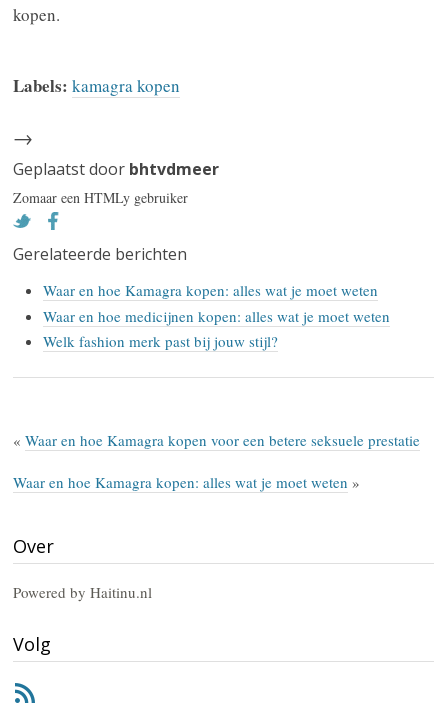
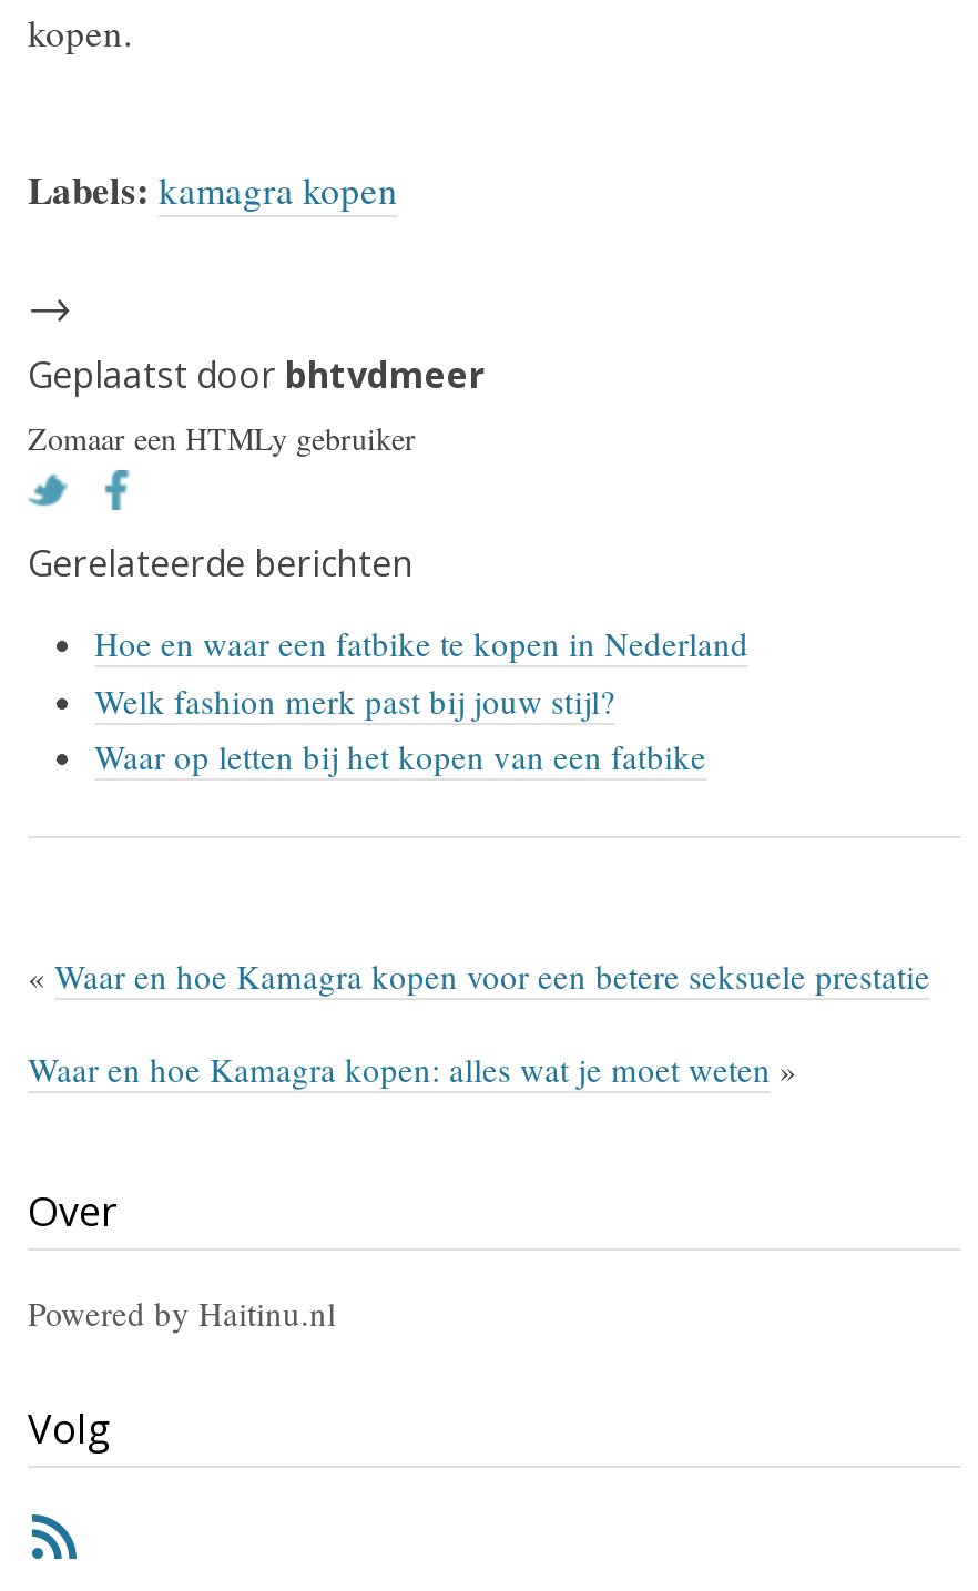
[43,280,390,326] Waar en hoe Kamagra kopen: alles wat je moet weten | Waar en hoe medicijnen kopen: alles wat je moet weten -> [94,620,748,665] Hoe en waar een fatbike te kopen in Nederland
moved [43,331,278,351] -> [94,678,615,722]: Welk fashion merk past bij jouw stijl?
none -> [94,735,706,779] Waar op letten bij het kopen van een fatbike

